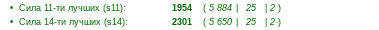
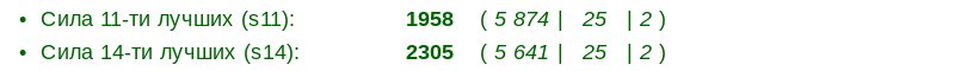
[172,3,192,13] 1954 -> [406,7,454,31] 1958
[203,3,232,13] (5 884 -> [480,7,549,31] (5 874
[172,17,192,27] 2301 -> [406,40,454,64] 2305
[203,17,232,27] (5 650 -> [480,40,549,64] (5 641

